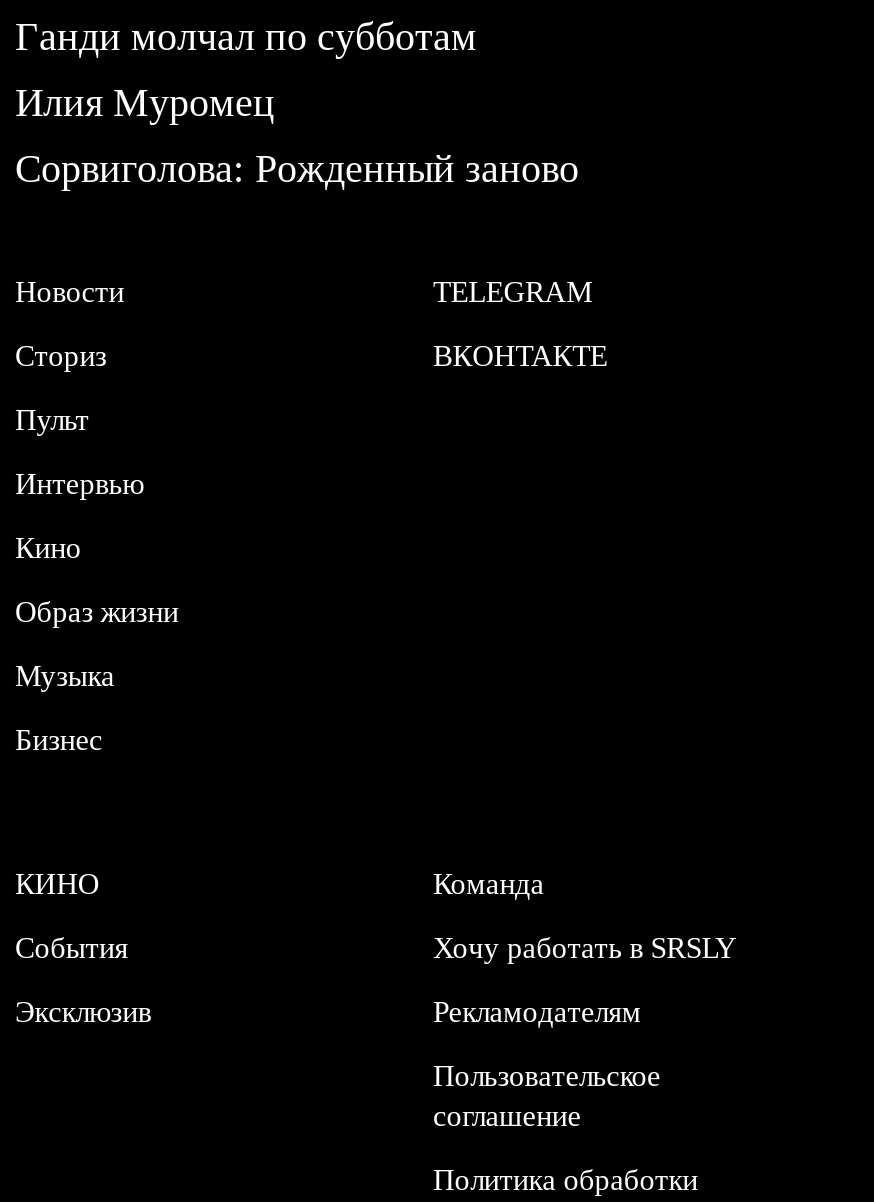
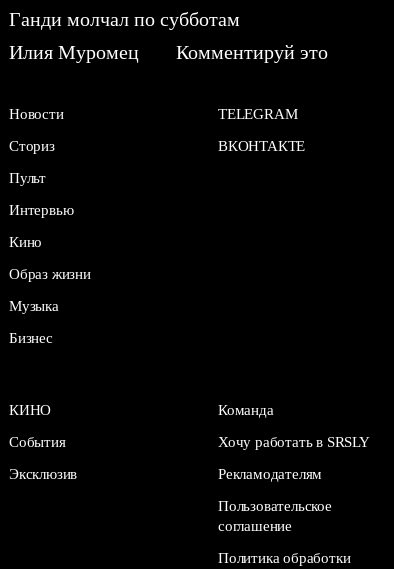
[15,146,579,190] Сорвиголова: Рожденный заново -> [176,41,328,63] Комментируй это

